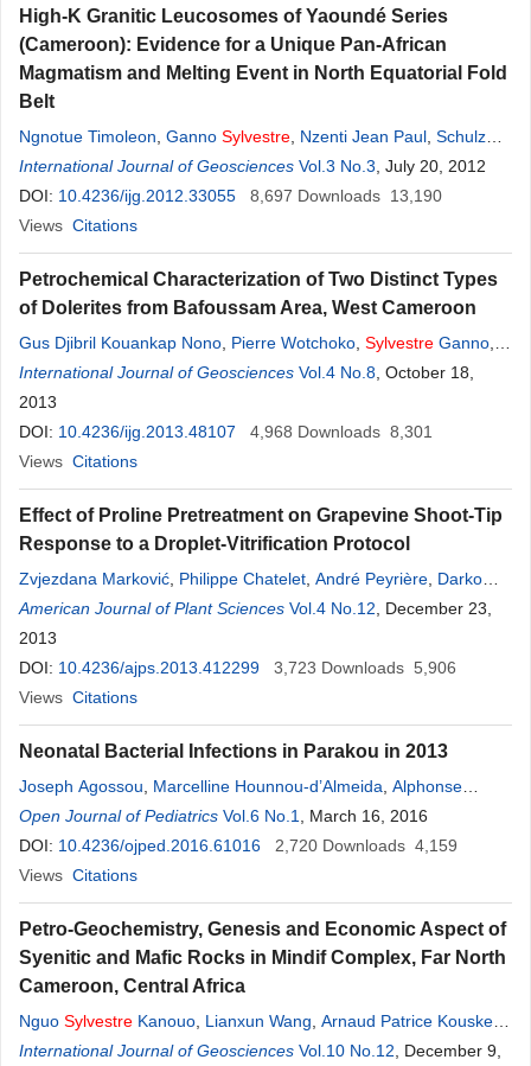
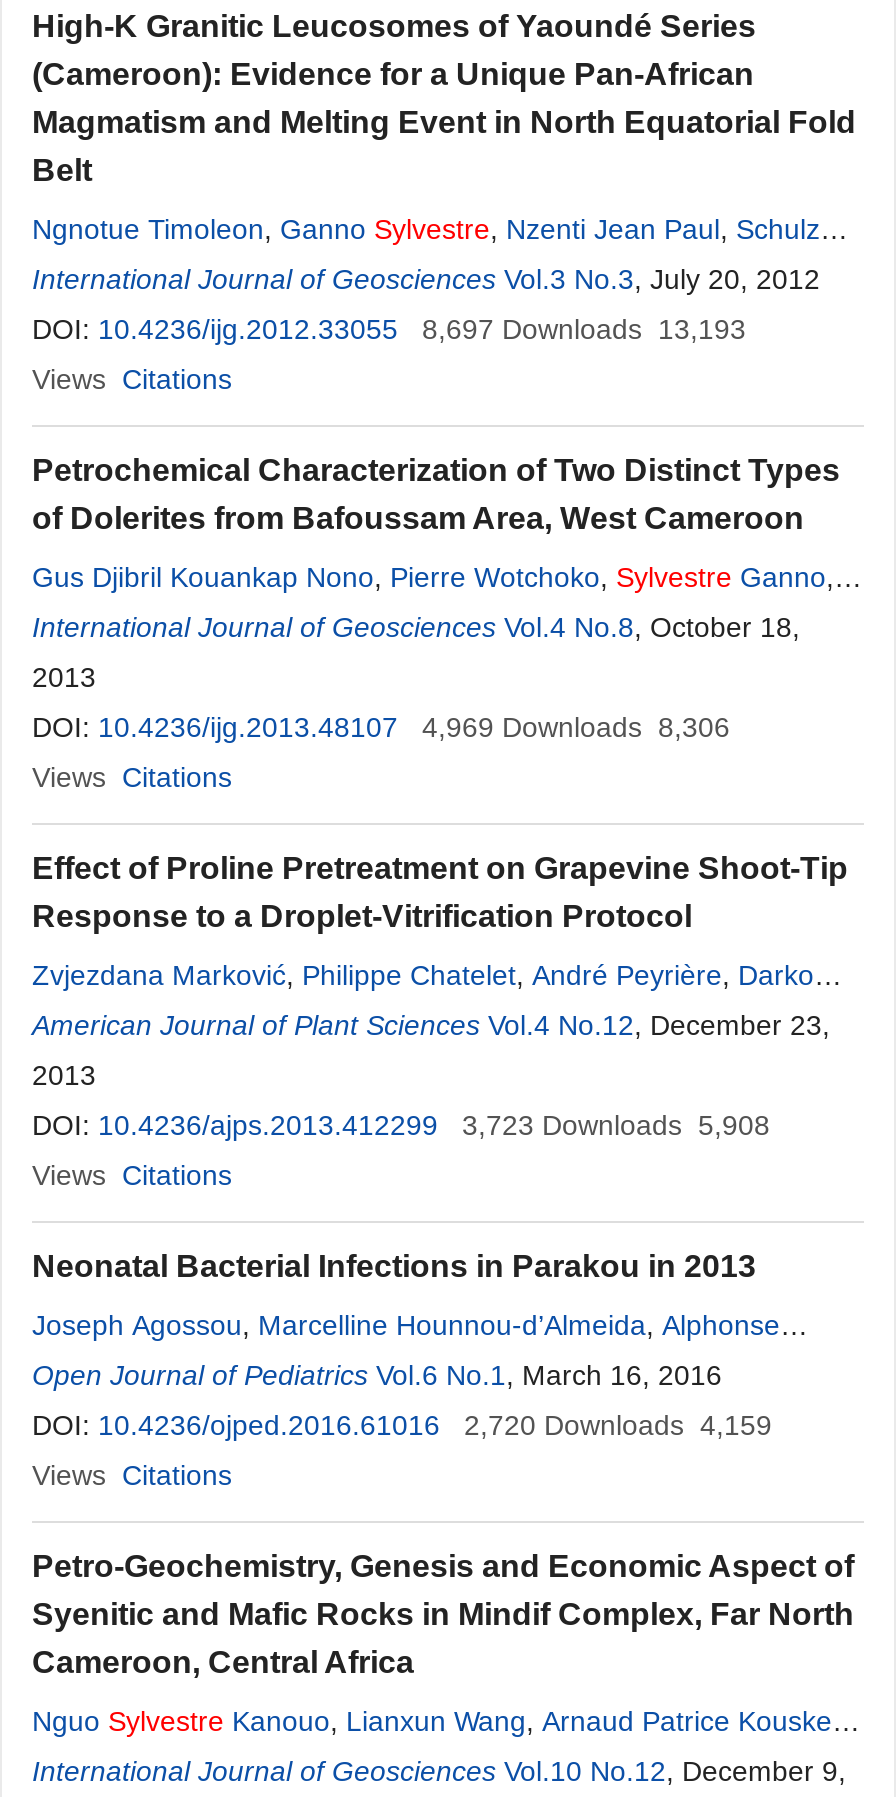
[250,186,442,205] 8,697 Downloads 13,190 -> [422,313,746,345] 8,697 Downloads 13,193
[19,422,433,441] DOI: 10.4236/ijg.2013.48107 4,968 Downloads 8,301 -> [32,711,730,743] DOI: 10.4236/ijg.2013.48107 4,969 Downloads 8,306
[19,658,456,677] DOI: 10.4236/ajps.2013.412299 3,723 Downloads 5,906 -> [32,1109,770,1141] DOI: 10.4236/ajps.2013.412299 3,723 Downloads 5,908

